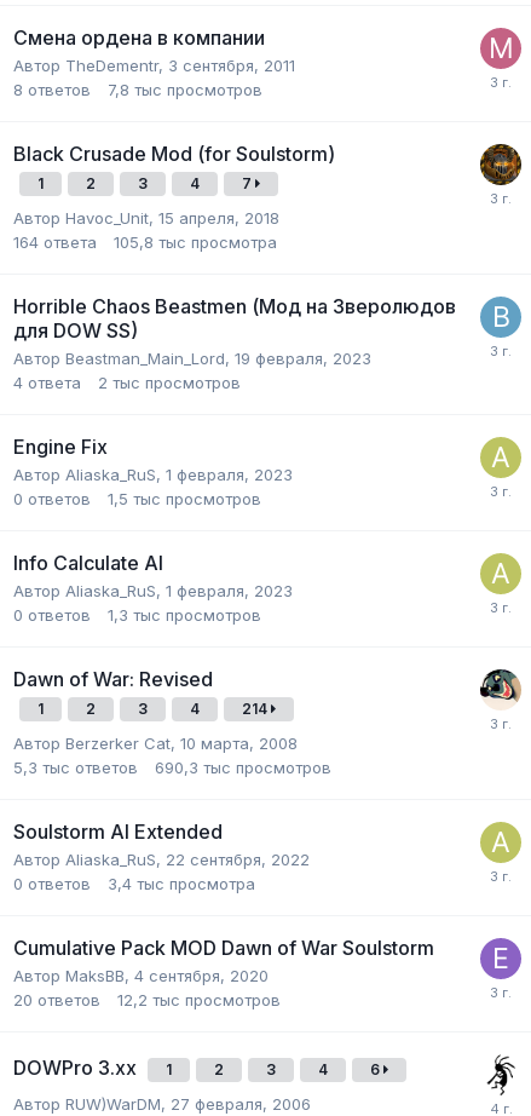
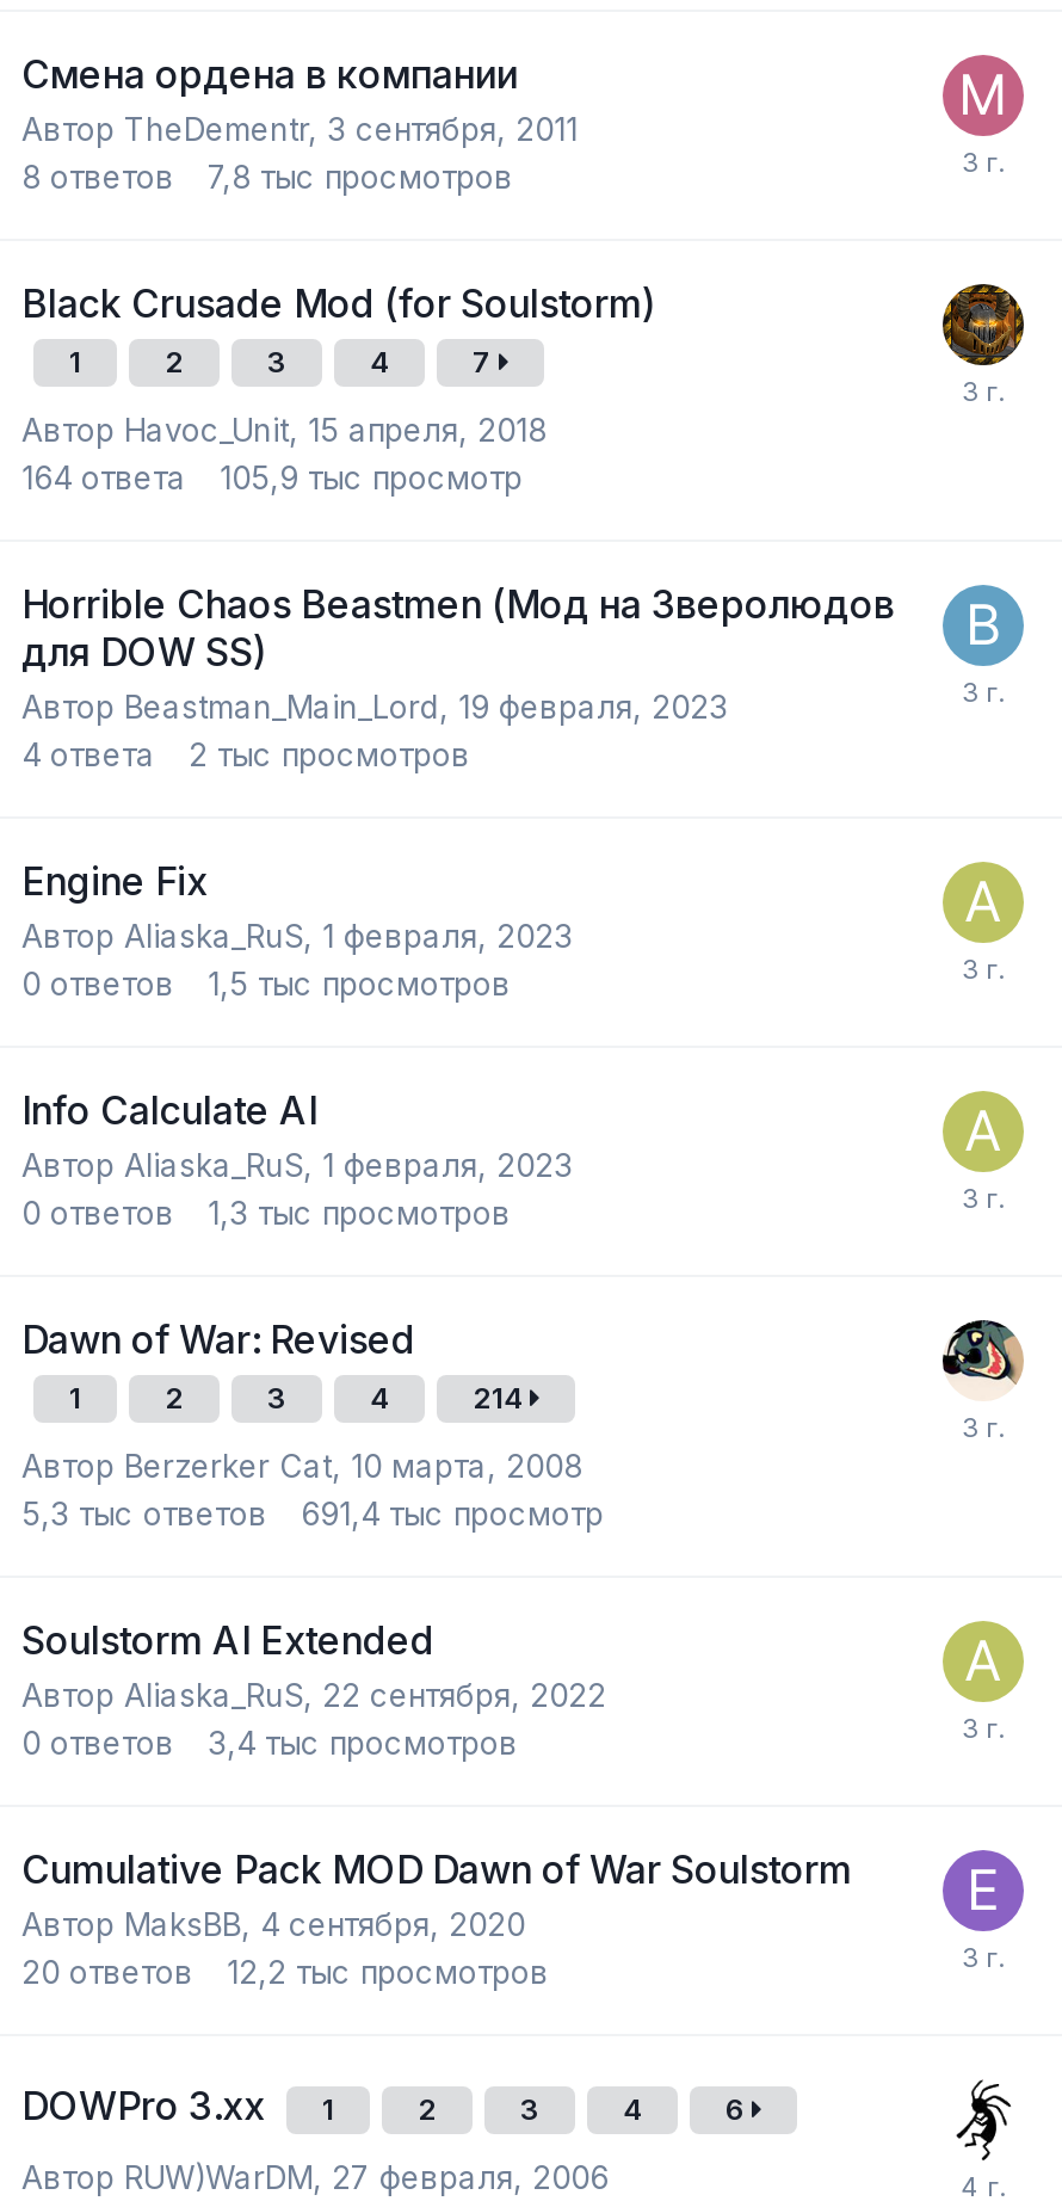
[114,232,277,252] 105,8 тыс просмотра -> [220,458,523,496] 105,9 тыс просмотр
[155,758,331,777] 690,3 тыс просмотров -> [301,1494,604,1532] 691,4 тыс просмотр
[108,874,255,893] 3,4 тыс просмотра -> [208,1723,518,1762] 3,4 тыс просмотров

